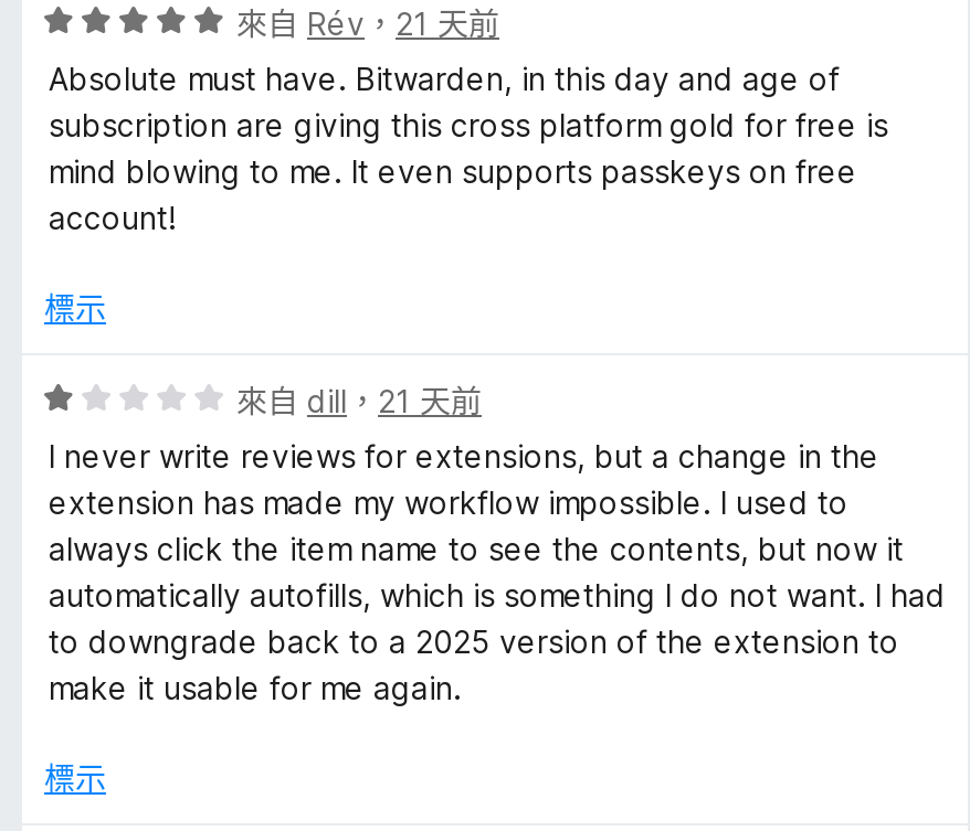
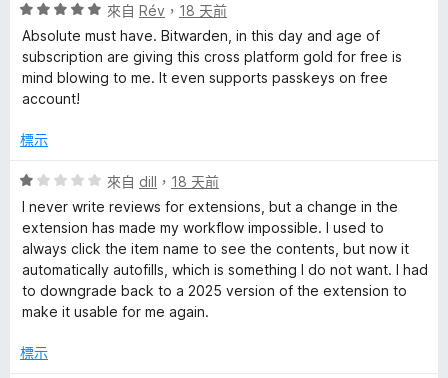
[236,4,499,42] 來自Rév，21 天前 -> [107,2,227,19] 來自Rév，18 天前
[236,382,482,419] 來自dill，21 天前 -> [107,173,219,190] 來自dill，18 天前

